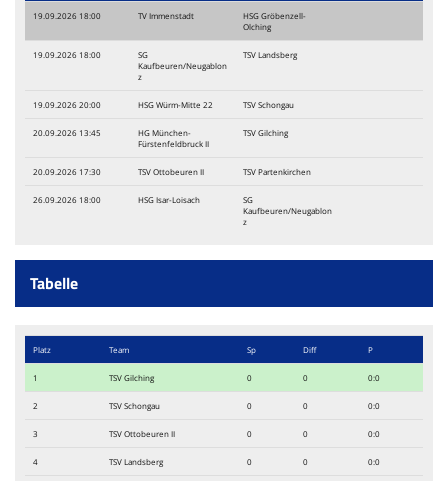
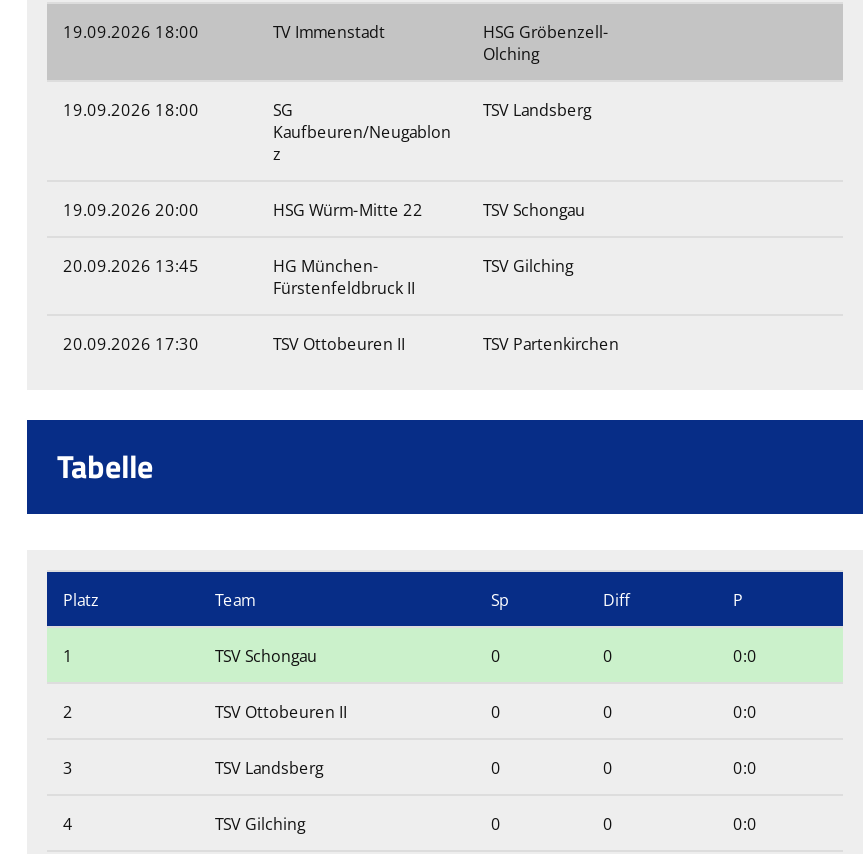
[33,194,332,227] 26.09.2026 18:00 | HSG Isar-Loisach | SG | Kaufbeuren/Neugablon | z -> none
[109,372,154,383] TSV Gilching -> [215,644,317,666] TSV Schongau
[109,400,160,411] TSV Schongau -> [215,700,347,722] TSV Ottobeuren II
[109,428,175,439] TSV Ottobeuren II -> [215,756,323,778] TSV Landsberg
[109,456,163,467] TSV Landsberg -> [215,812,305,834] TSV Gilching

